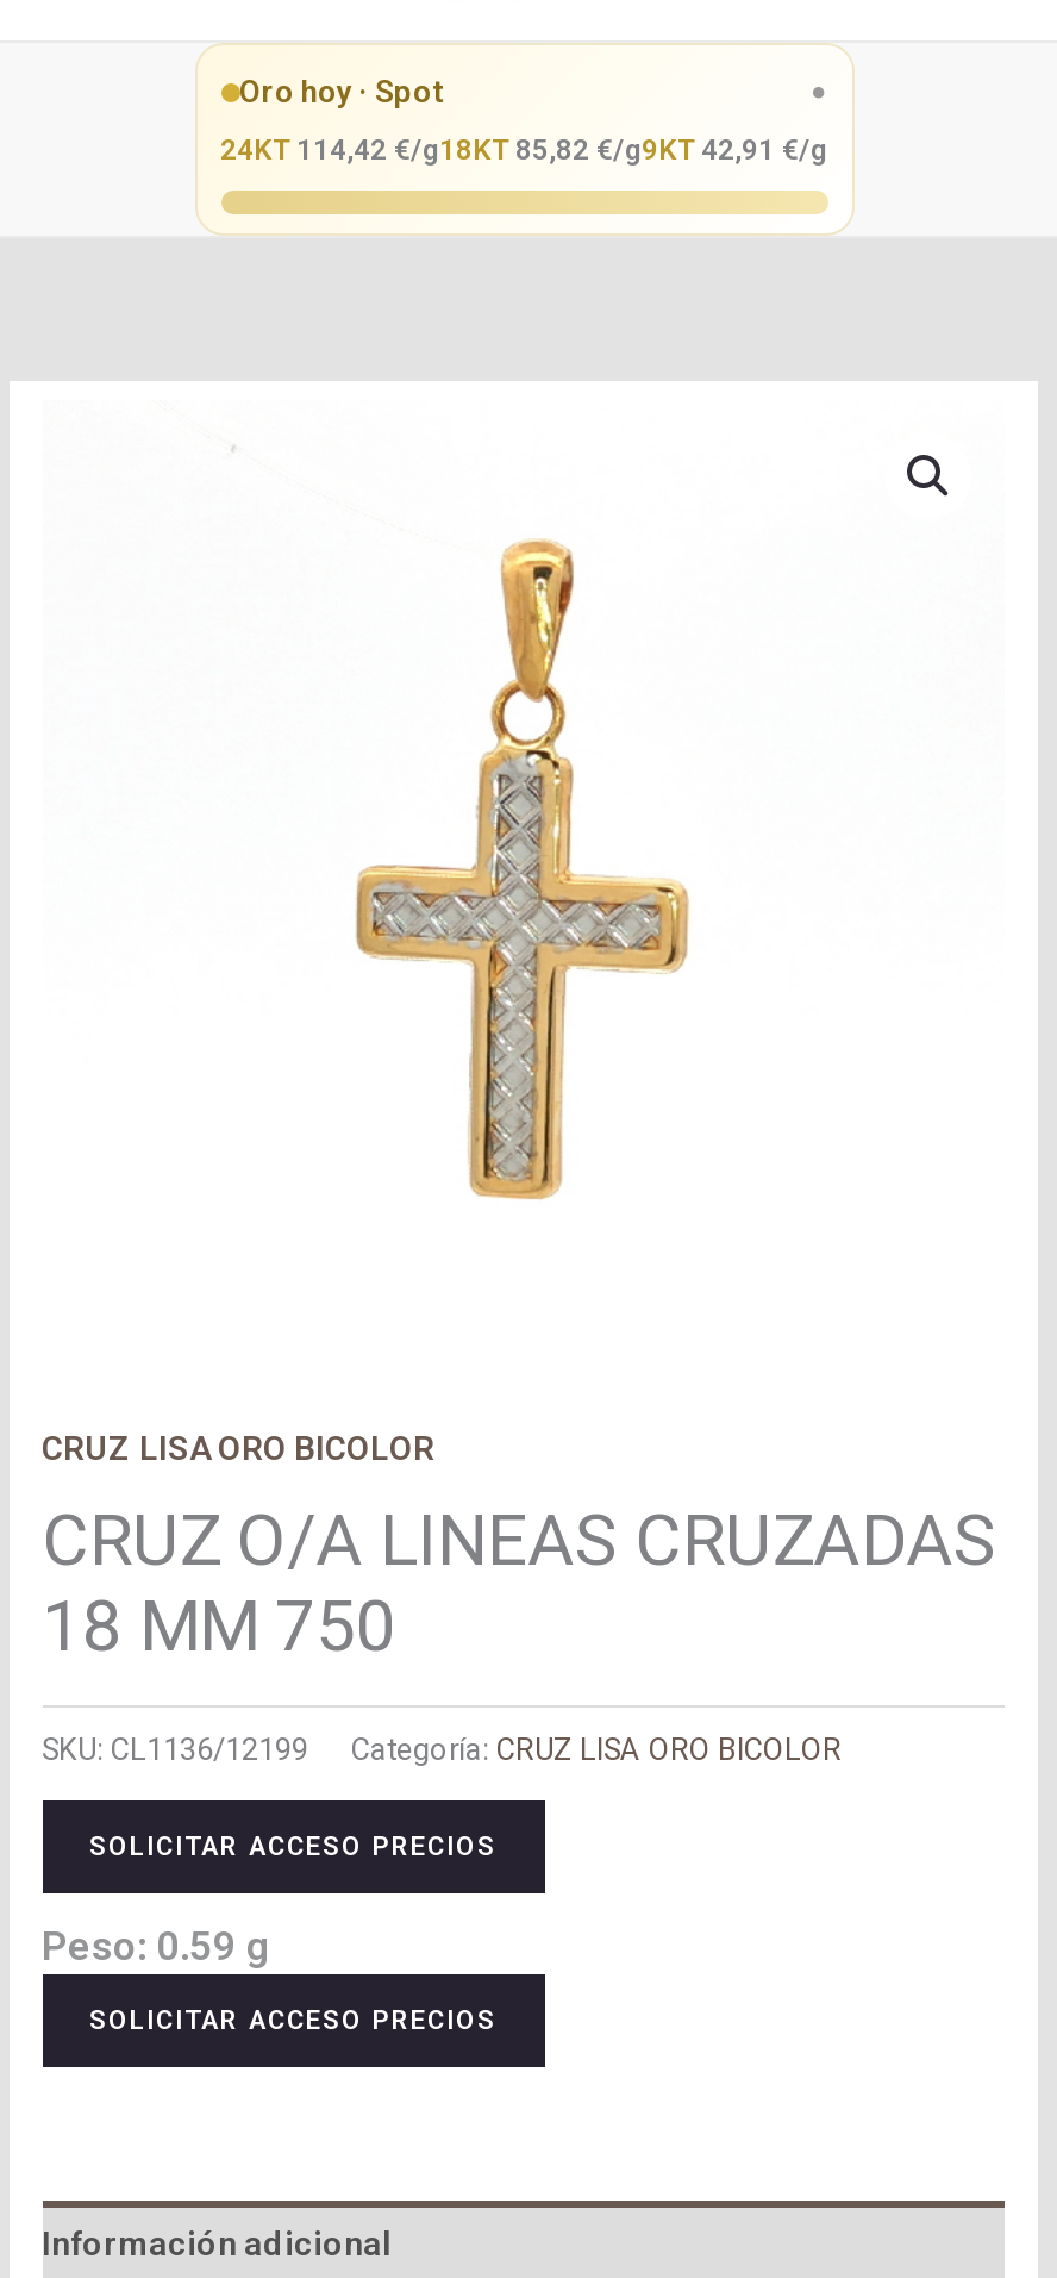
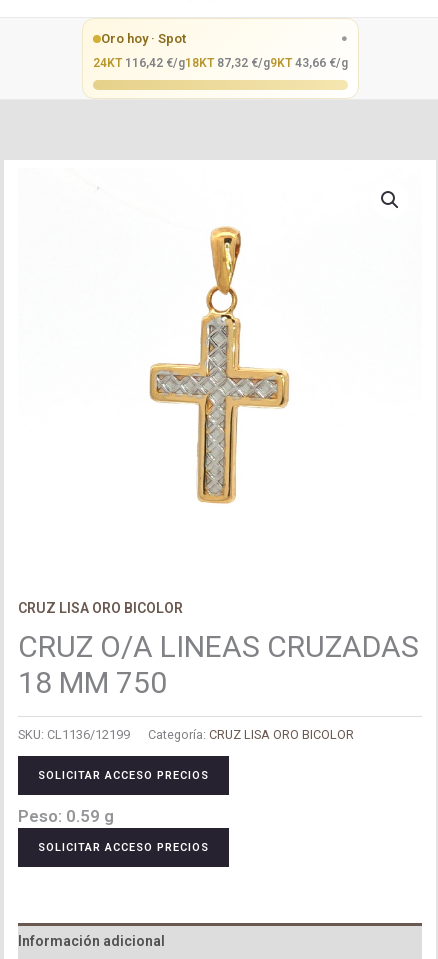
[220,133,827,167] 24KT 114,42 €/g18KT 85,82 €/g9KT 42,91 €/g -> [92,56,347,70] 24KT 116,42 €/g18KT 87,32 €/g9KT 43,66 €/g

